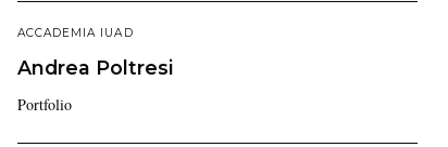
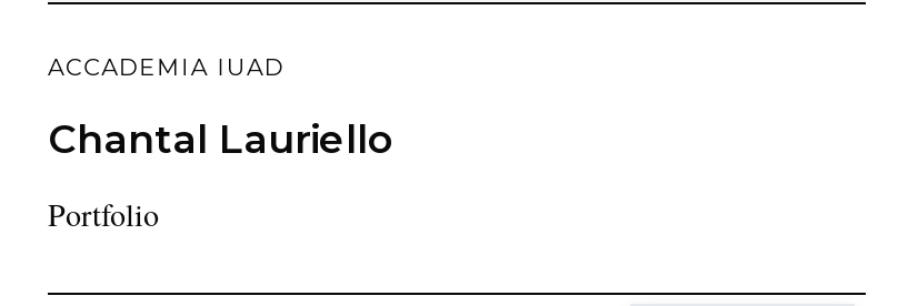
[17,56,173,79] Andrea Poltresi -> [48,115,395,162] Chantal Lauriello

